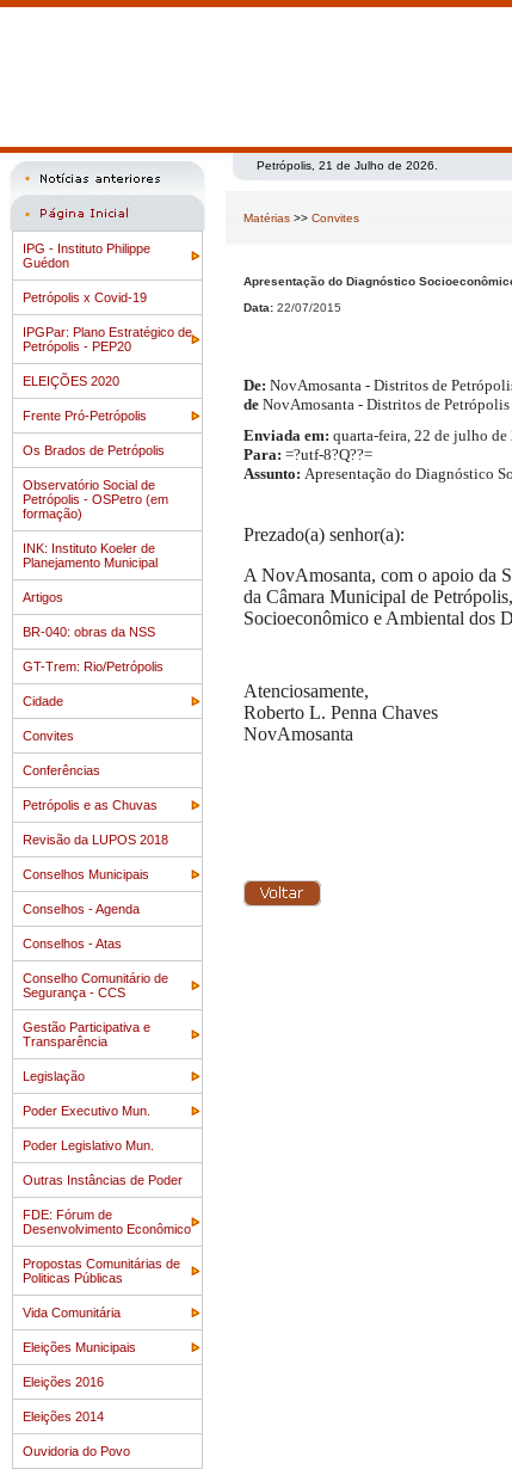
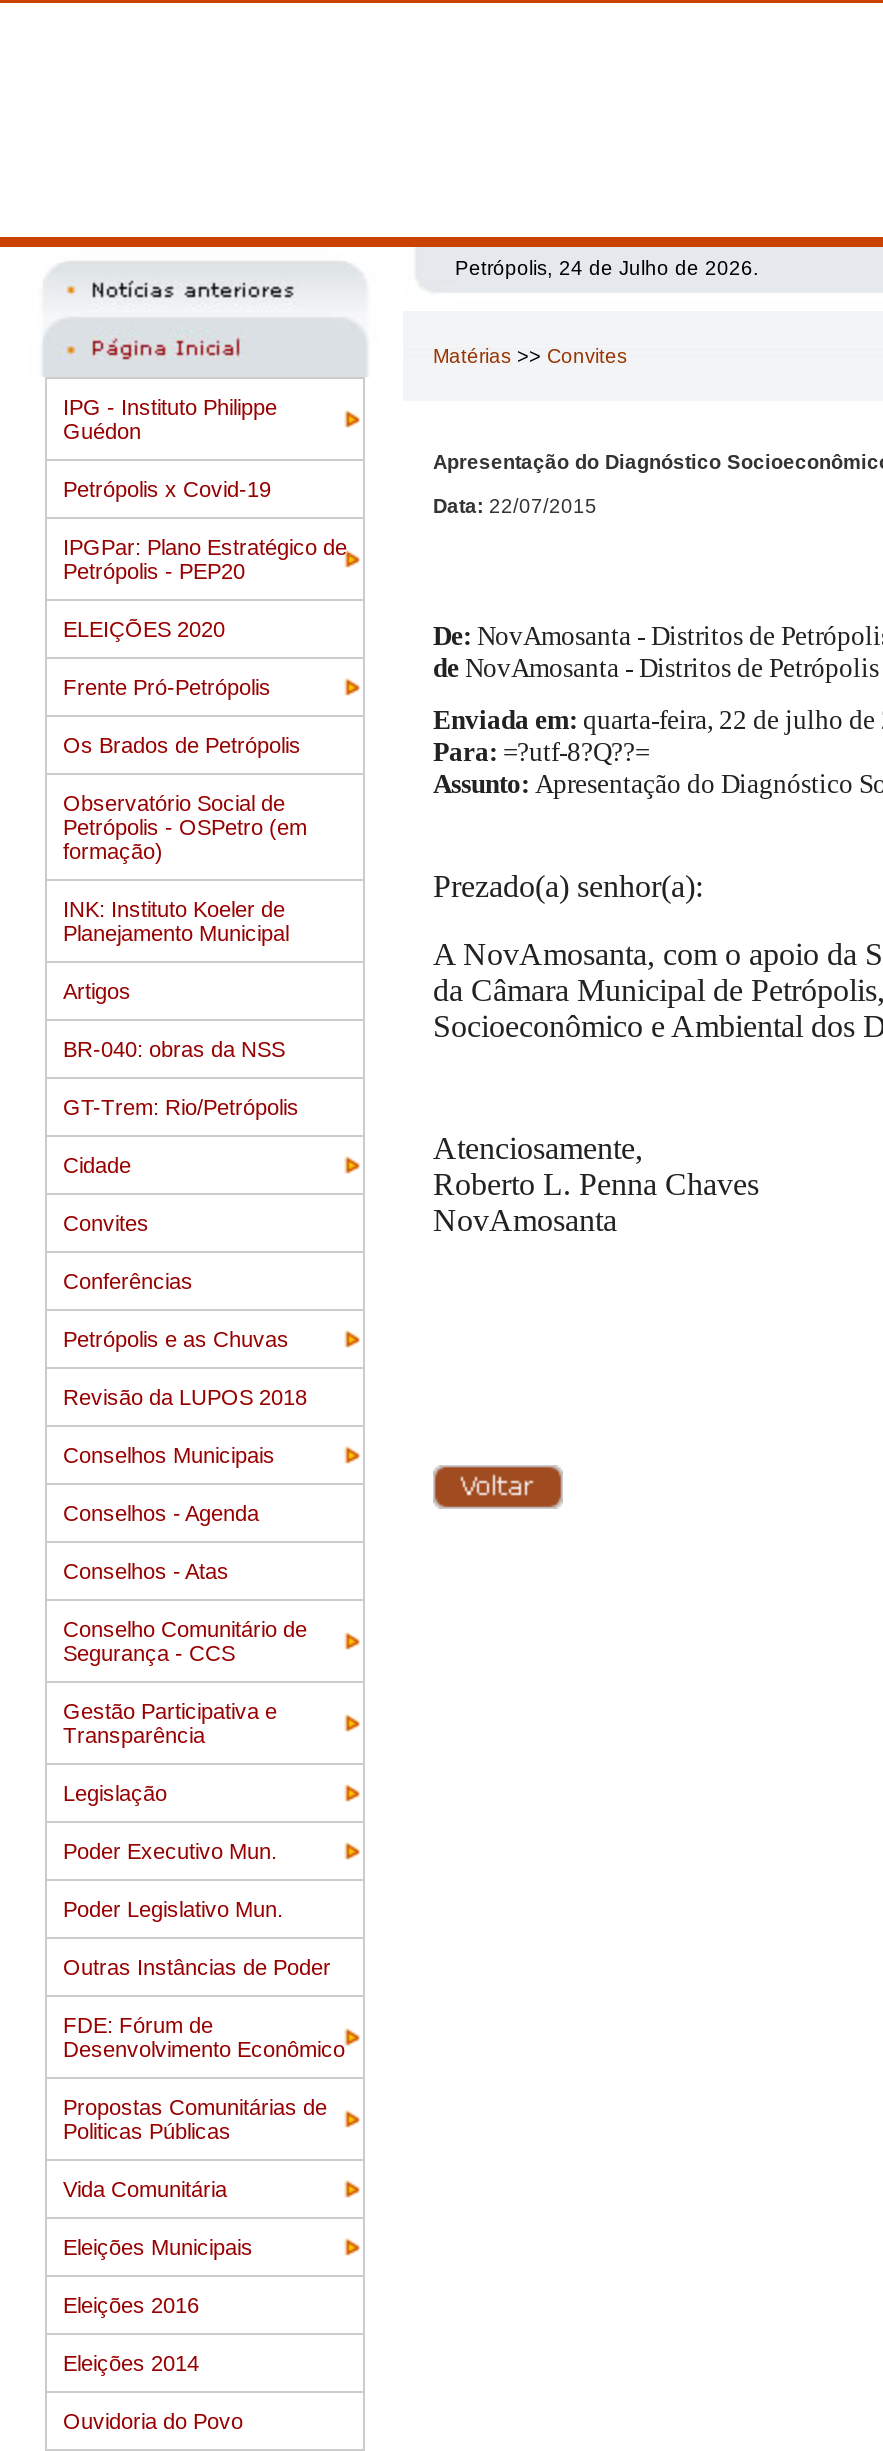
[257,159,438,172] Petrópolis, 21 de Julho de 2026. -> [455,257,759,279] Petrópolis, 24 de Julho de 2026.

